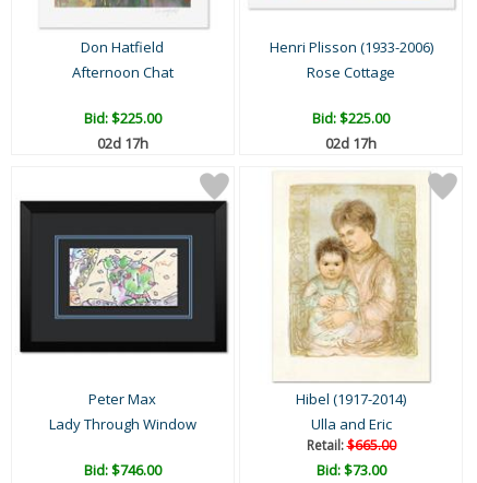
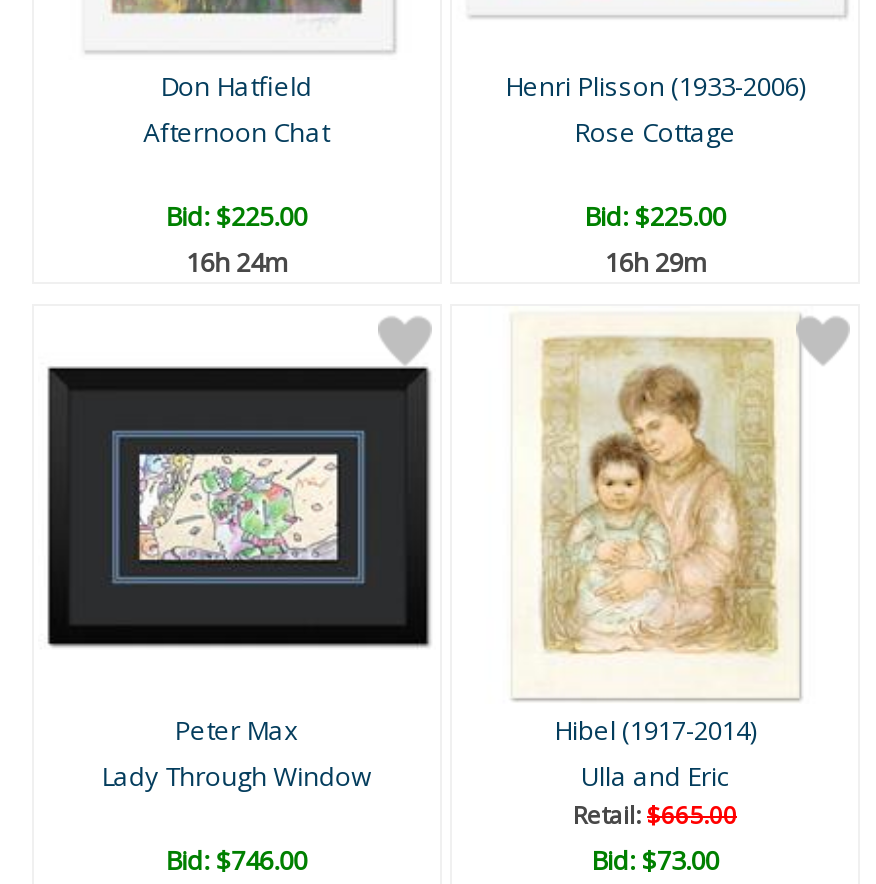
[97,134,148,153] 02d 17h -> [186,245,286,281] 16h 24m
[325,134,377,153] 02d 17h -> [605,245,705,281] 16h 29m

